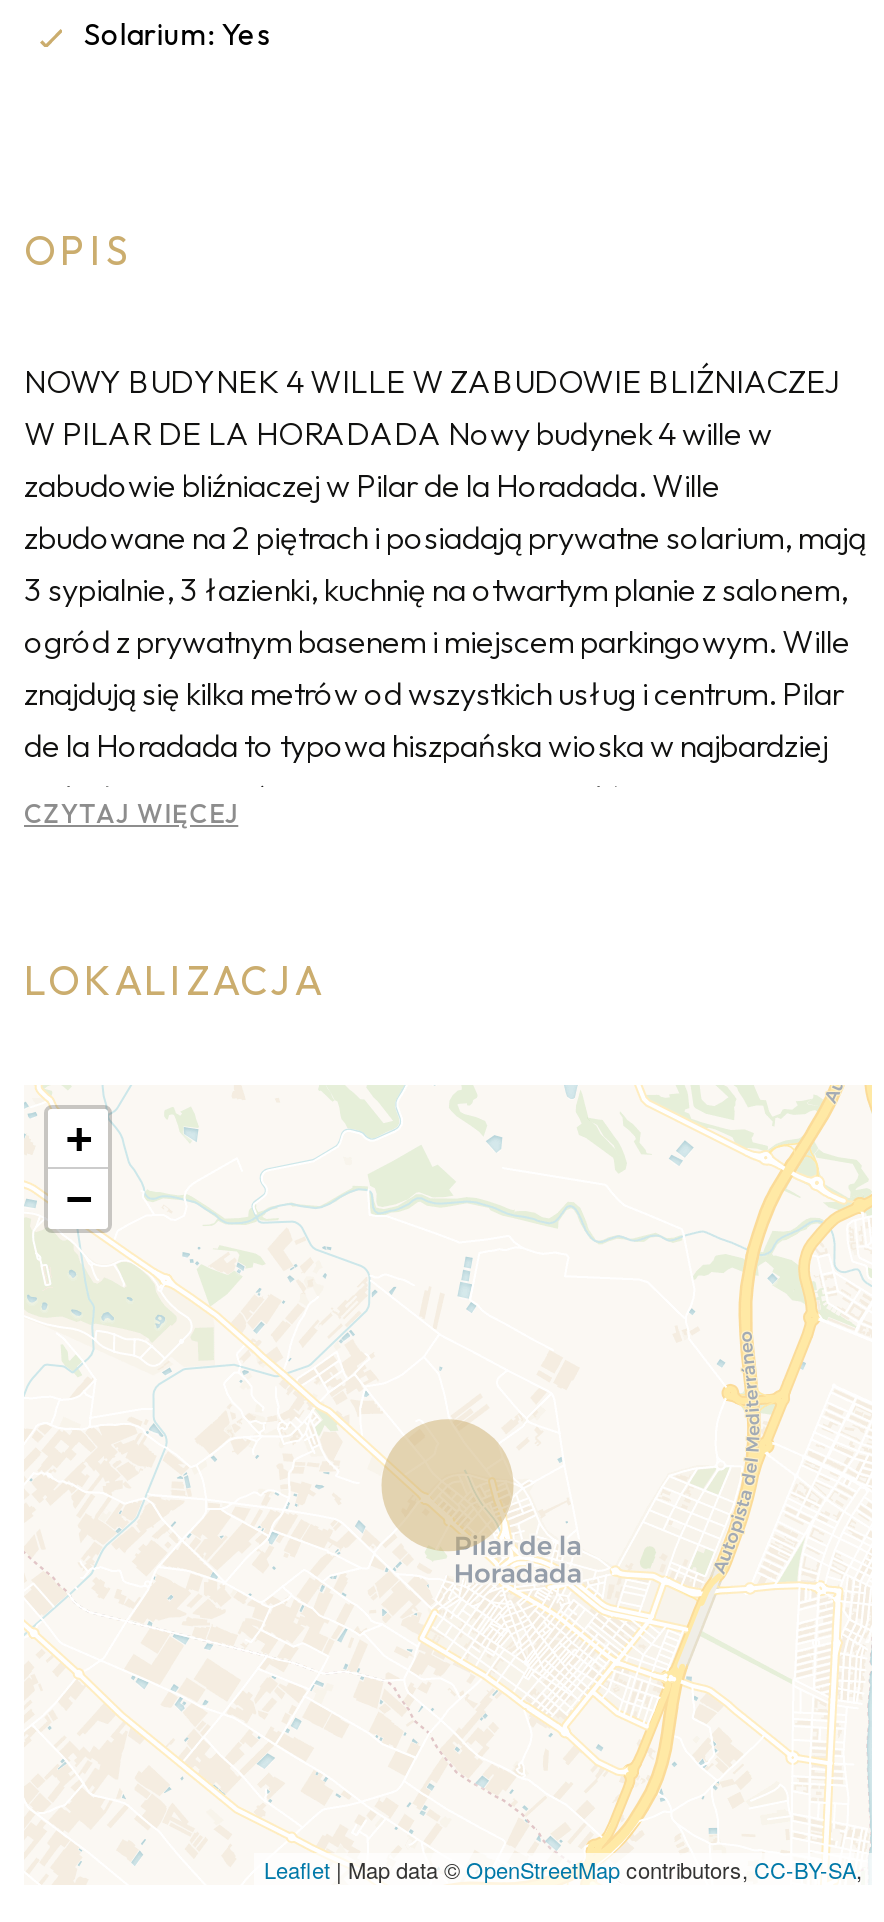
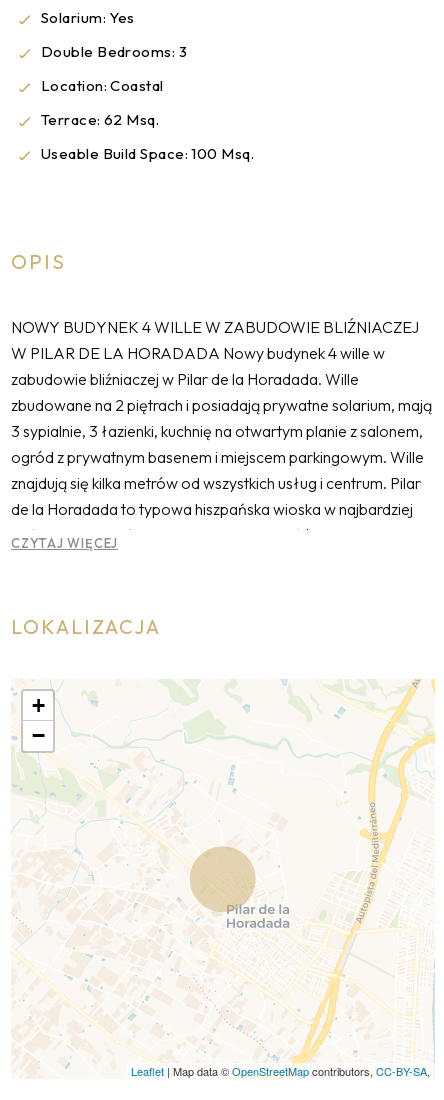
none -> [37,42,254,163] Double Bedrooms: 3 | Location: Coastal | Terrace: 62 Msq. | Useable Build Space: 100 Msq.

